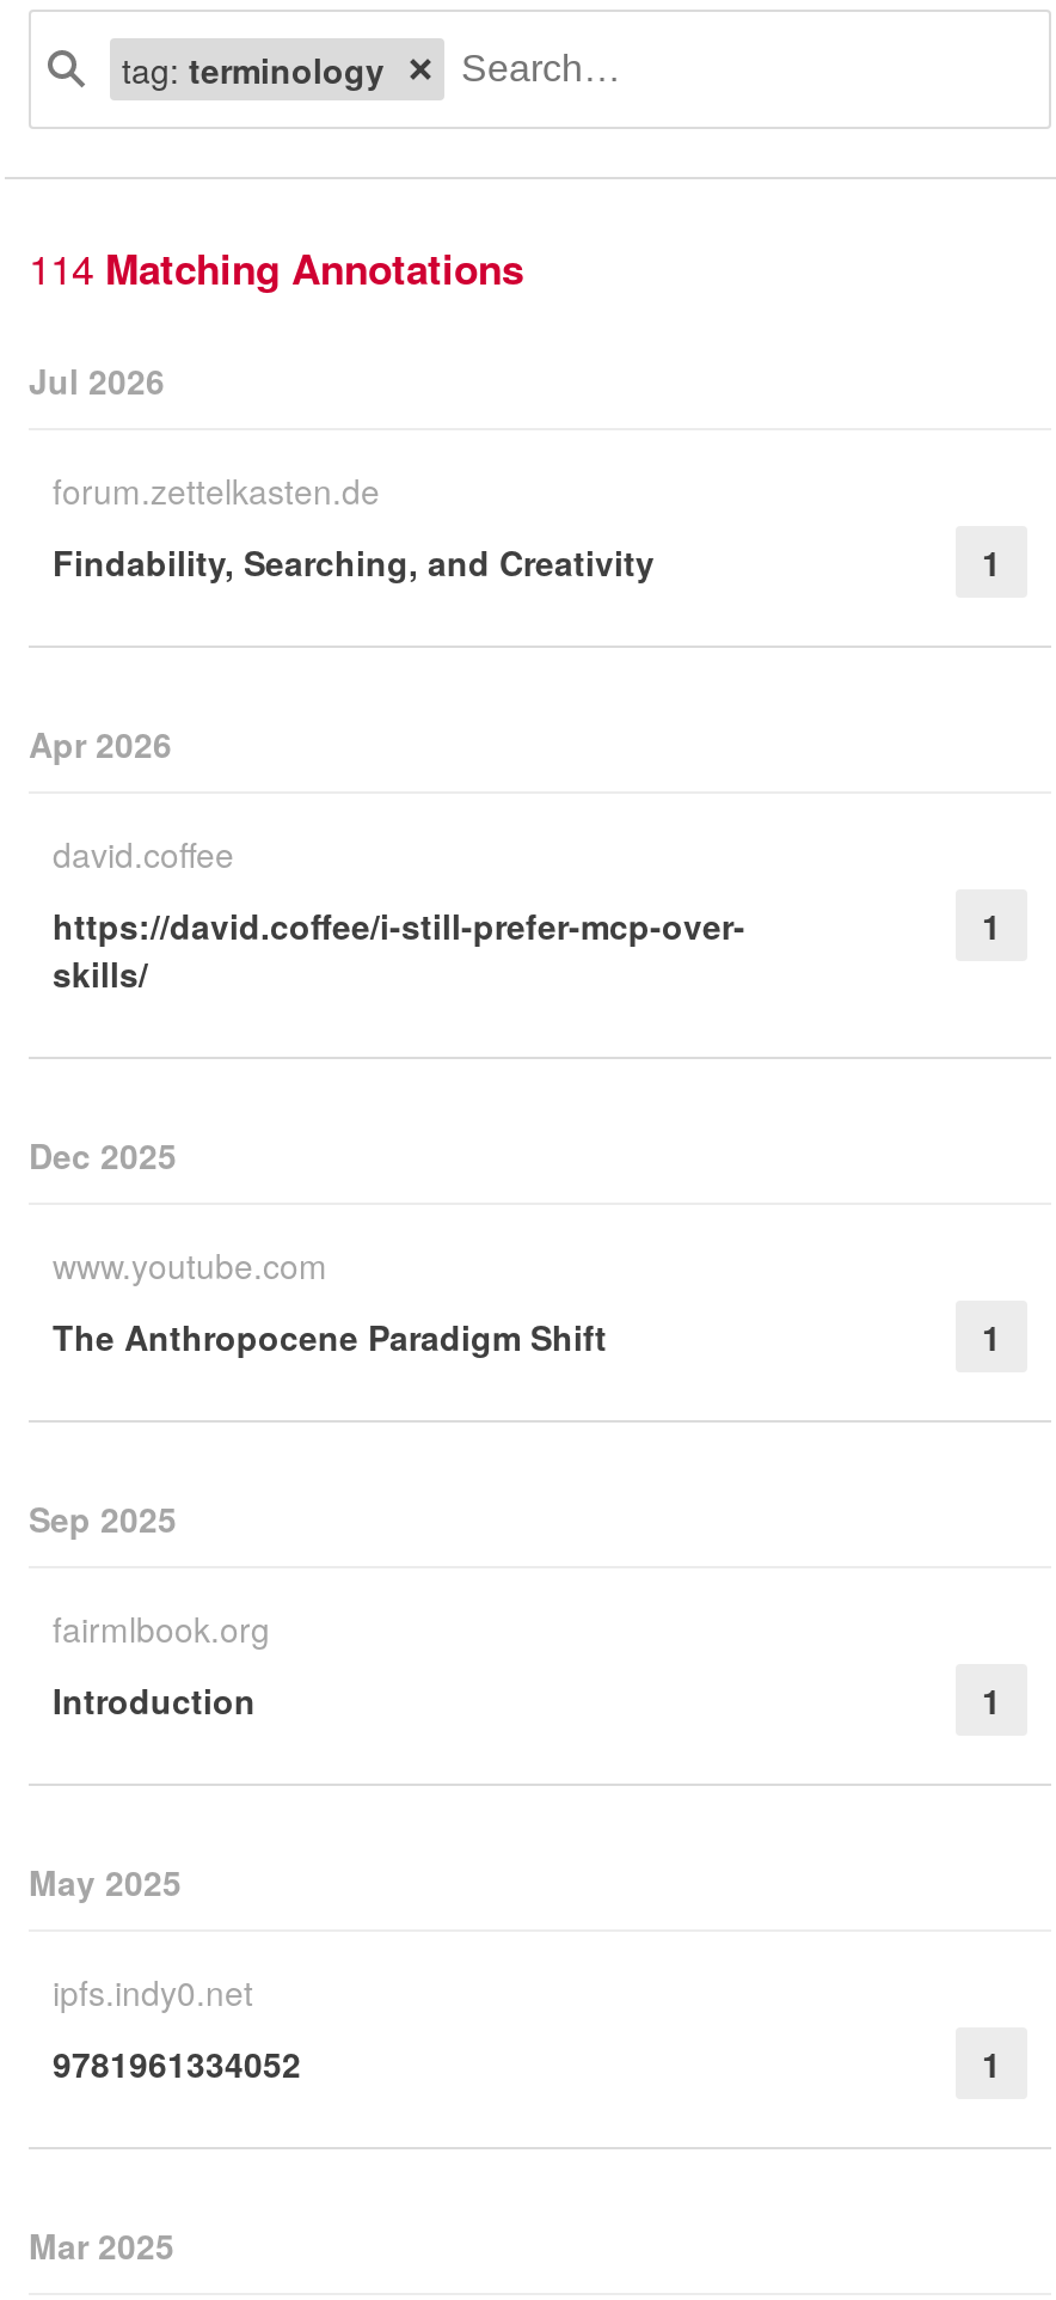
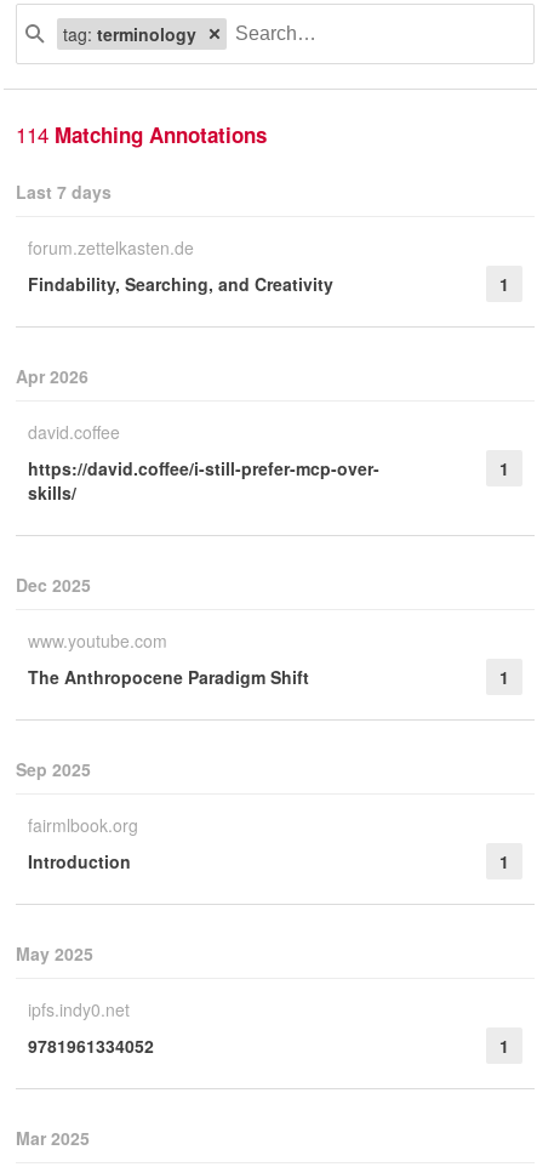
[29,356,165,404] Jul 2026 -> [16,180,112,204] Last 7 days

